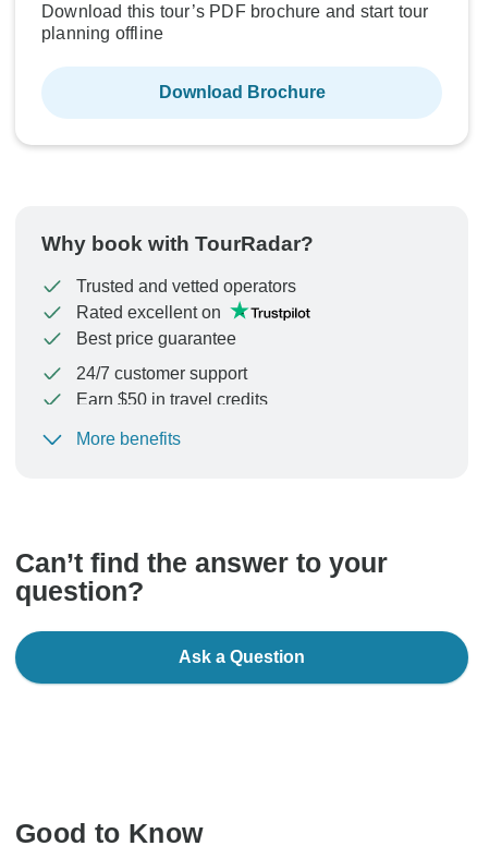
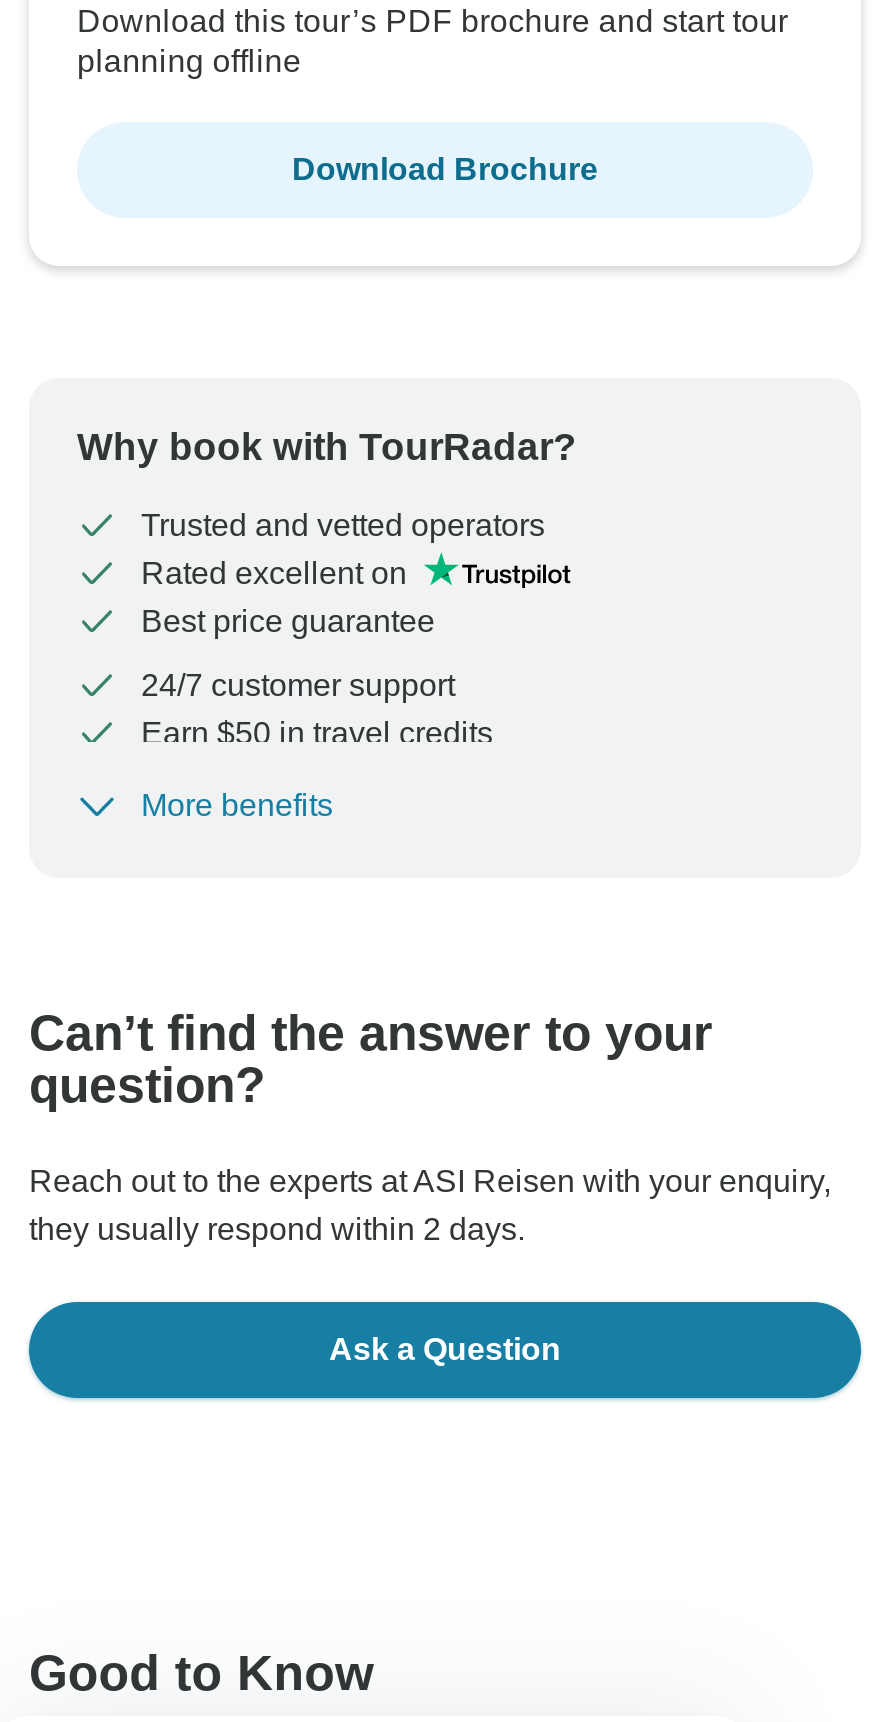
none -> [29,1165,831,1247] Reach out to the experts at ASI Reisen with your enquiry, | they usually respond within 2 days.

